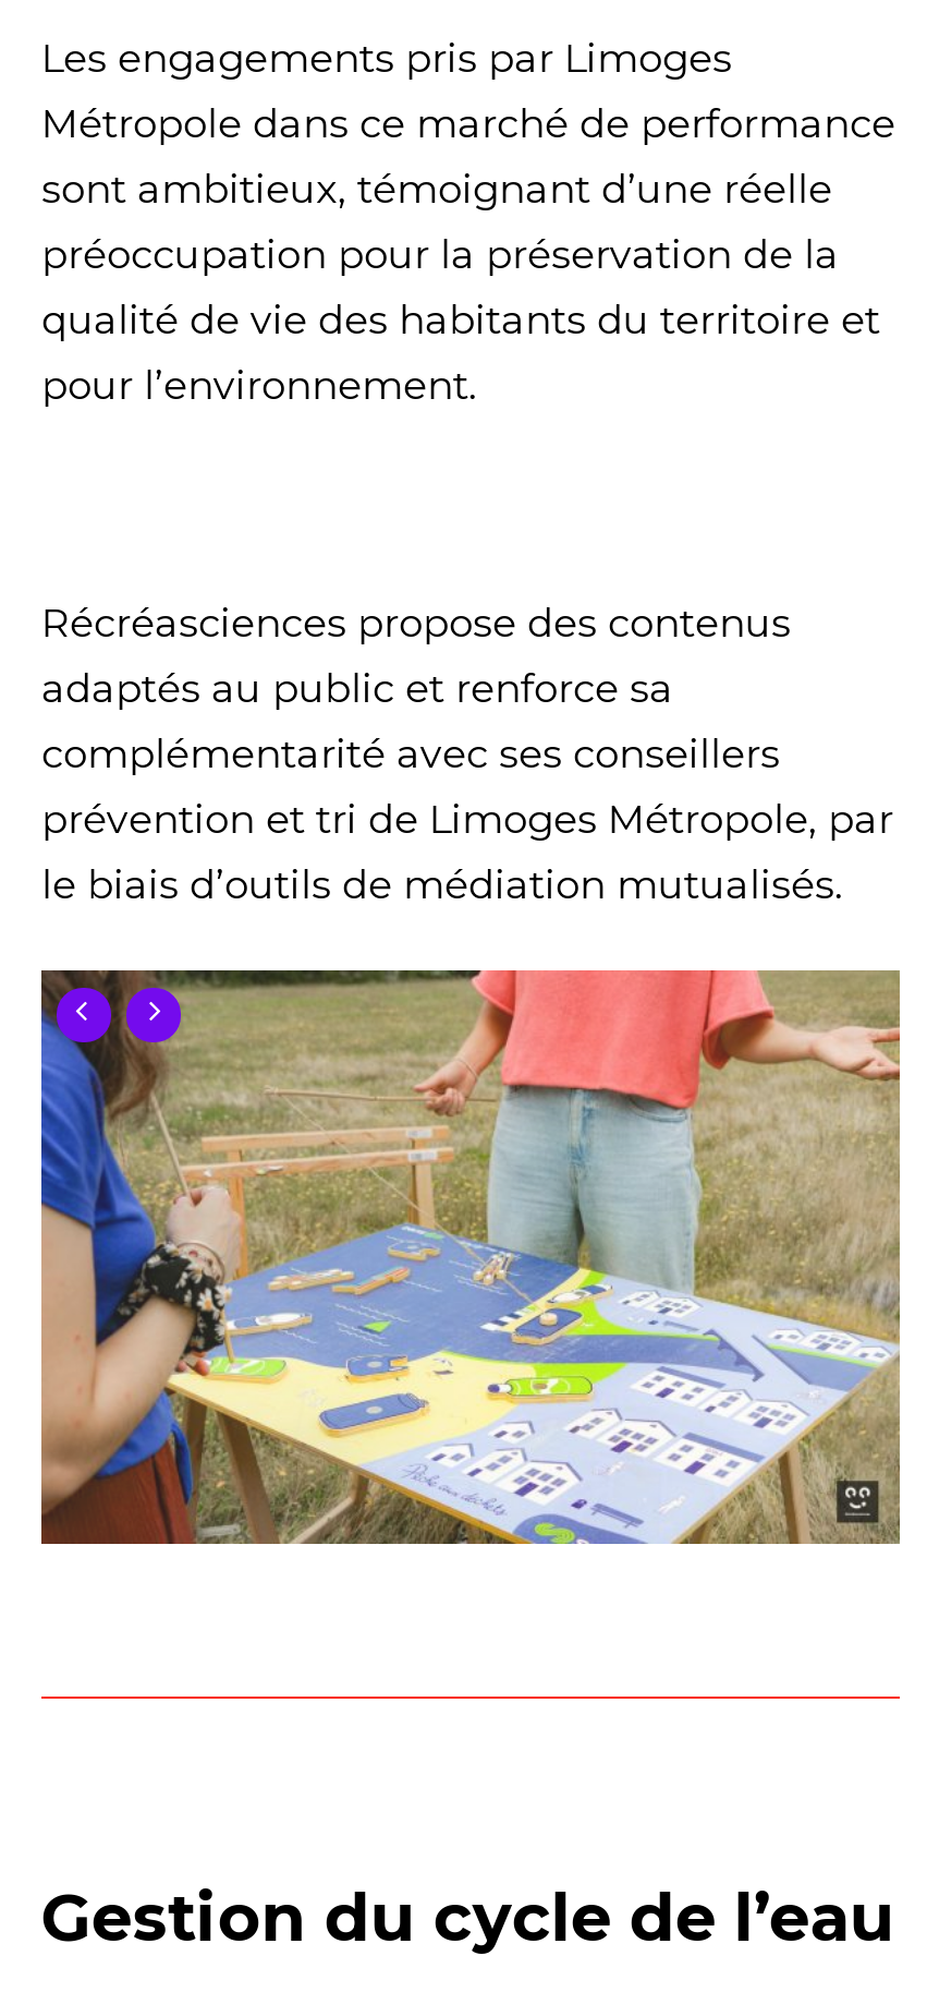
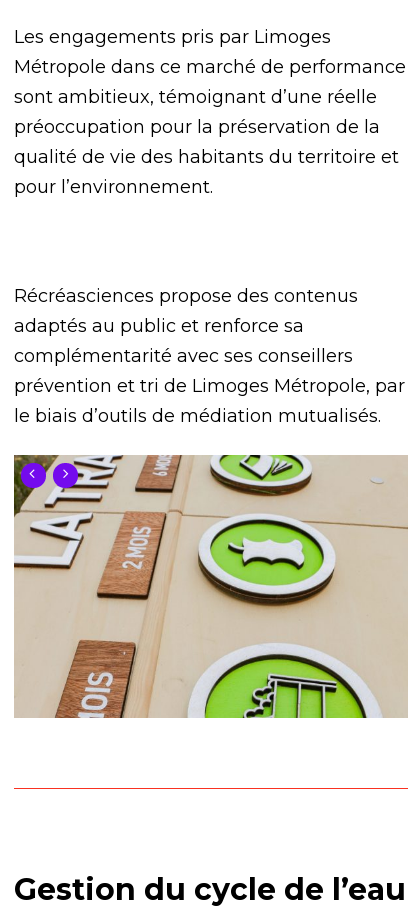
[39,968,900,1546] [image] -> [13,454,407,719] [image]

